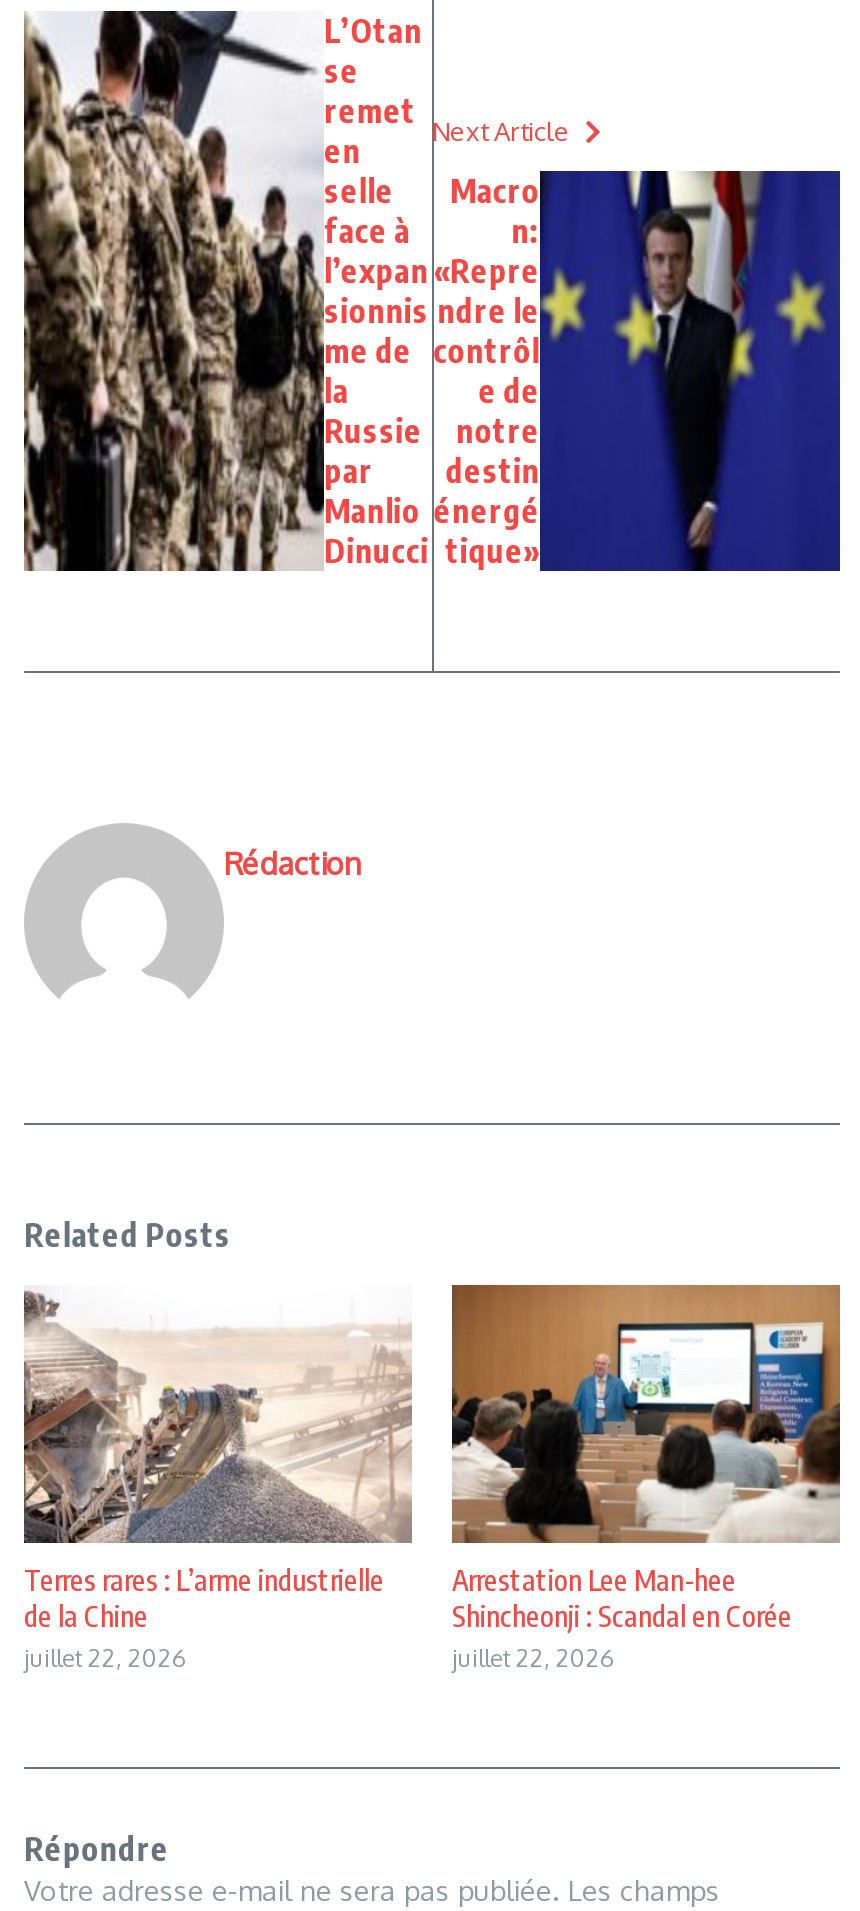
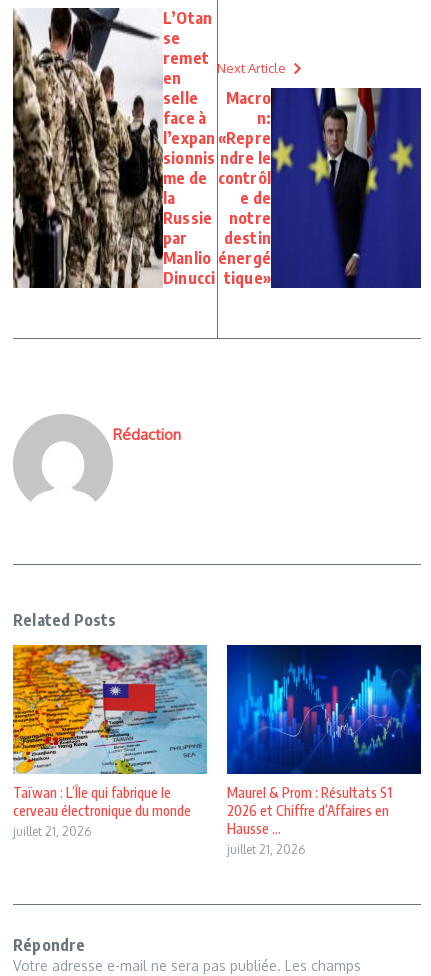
[22,1285,412,1673] [image] | Terres rares : L’arme industrielle | de la Chine | juillet 22, 2026 -> [12,644,208,839] [image] | Taïwan : L’Île qui fabrique le | cerveau électronique du monde | juillet 21, 2026
[450,1283,842,1673] [image] | Arrestation Lee Man-hee | Shincheonji : Scandal en Corée | juillet 22, 2026 -> [226,644,422,857] [image] | Maurel & Prom : Résultats S1 | 2026 et Chiffre d’Affaires en | Hausse ... | juillet 21, 2026

